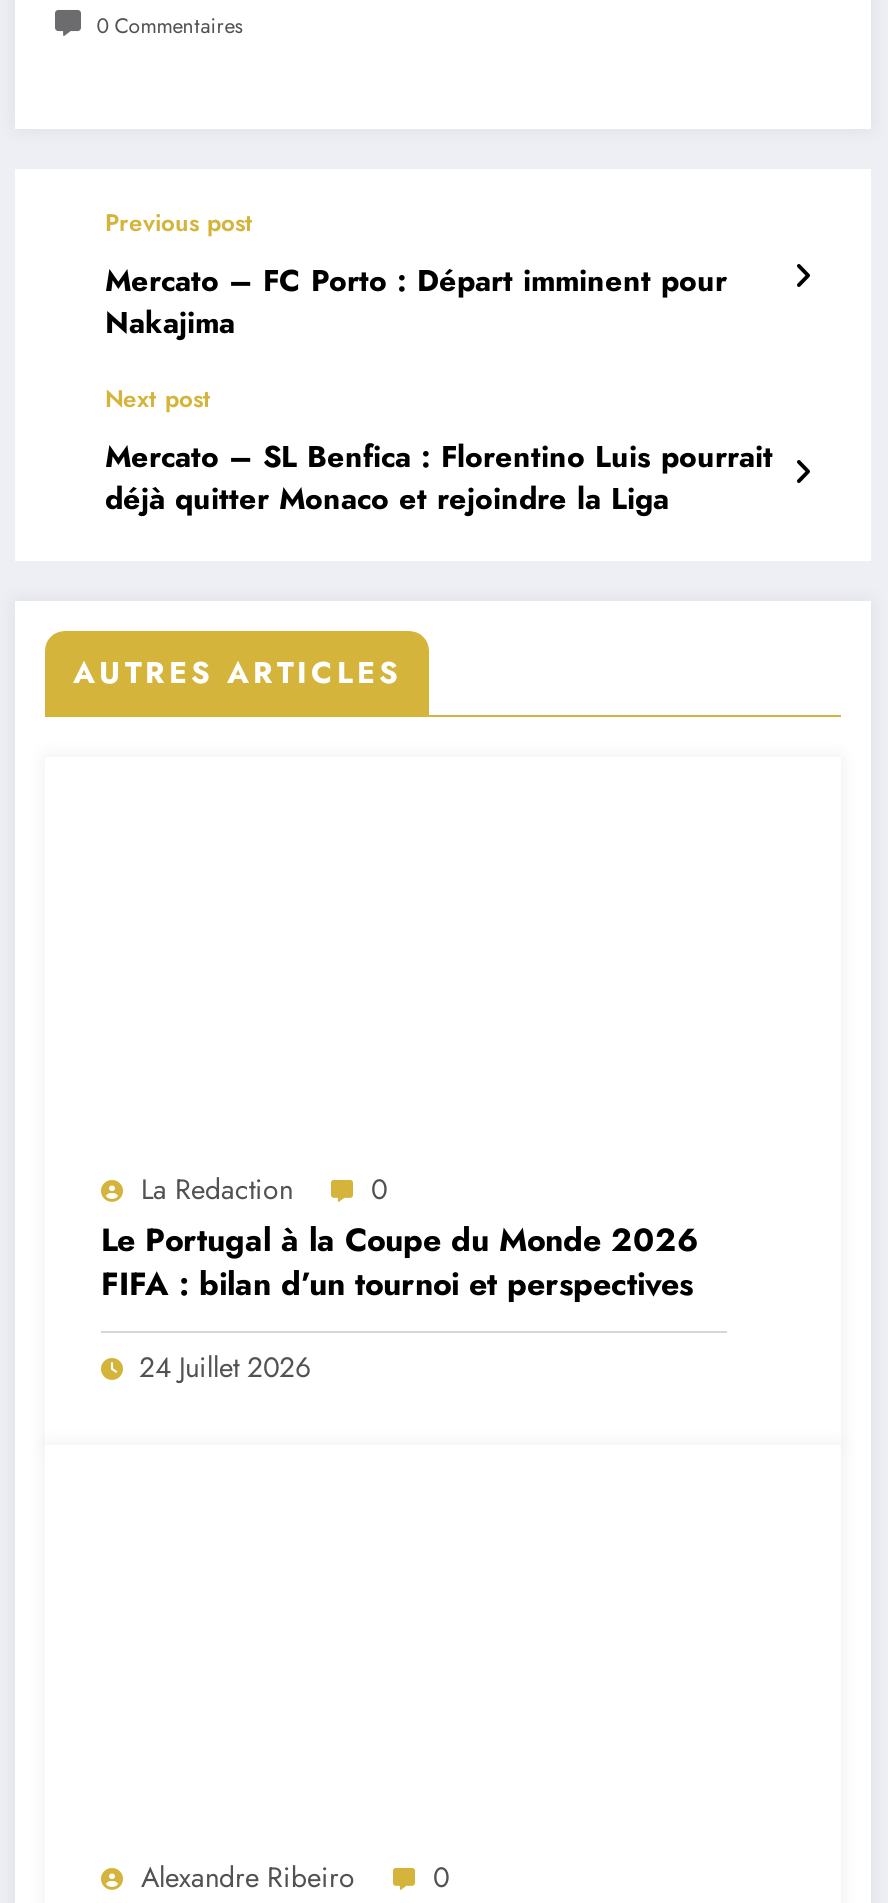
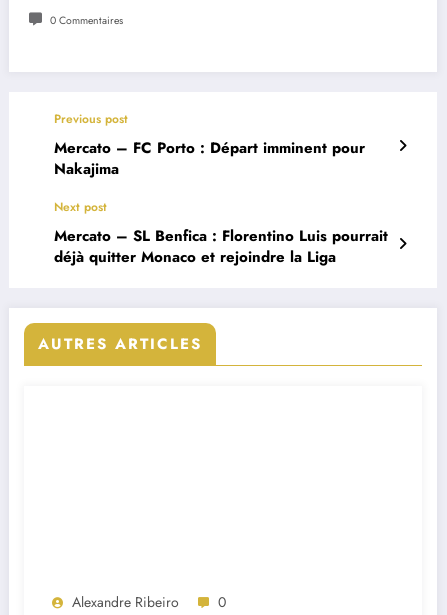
[101,1170,699,1388] La Redaction | 0 | Le Portugal à la Coupe du Monde 2026 | FIFA : bilan d’un tournoi et perspectives | 24 Juillet 2026 -> none

